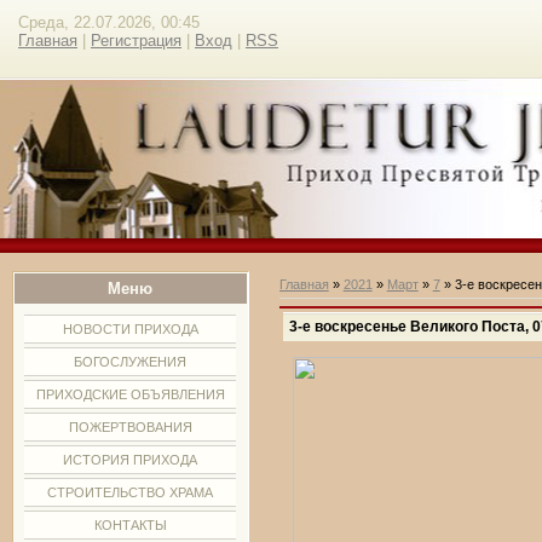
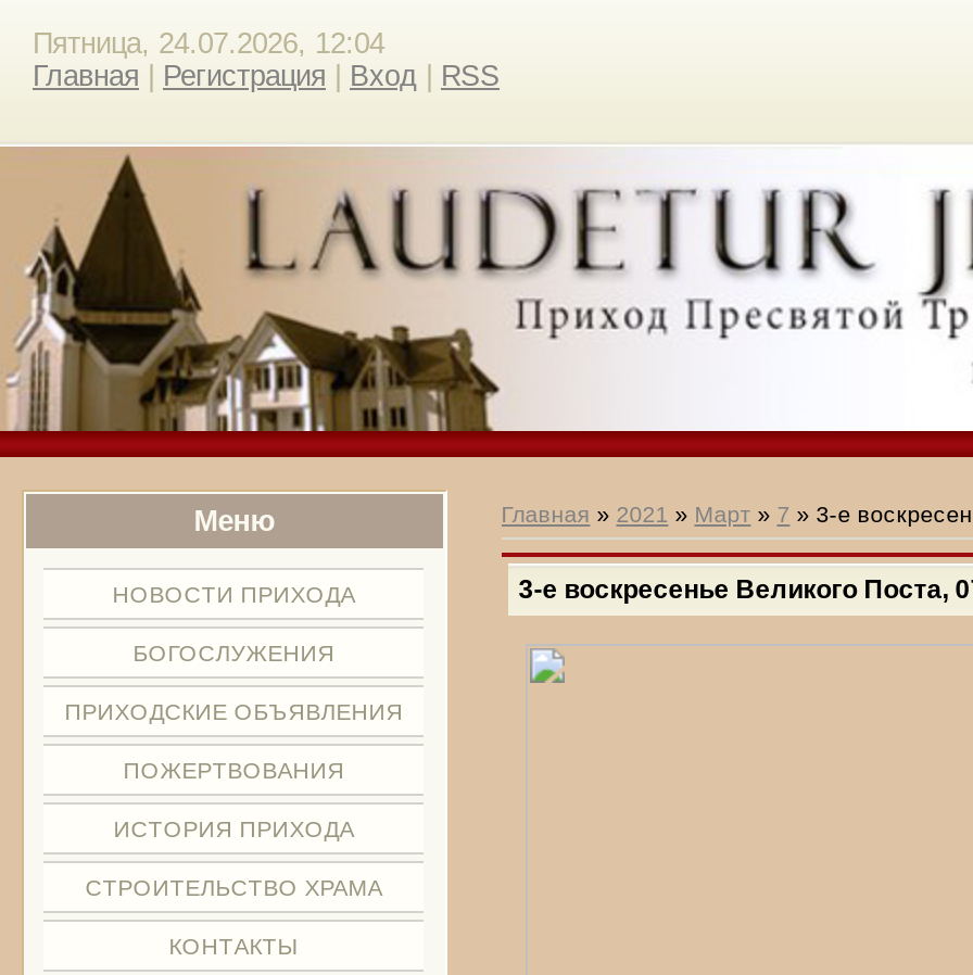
[18,13,200,31] Среда, 22.07.2026, 00:45 -> [33,27,384,60] Пятница, 24.07.2026, 12:04

